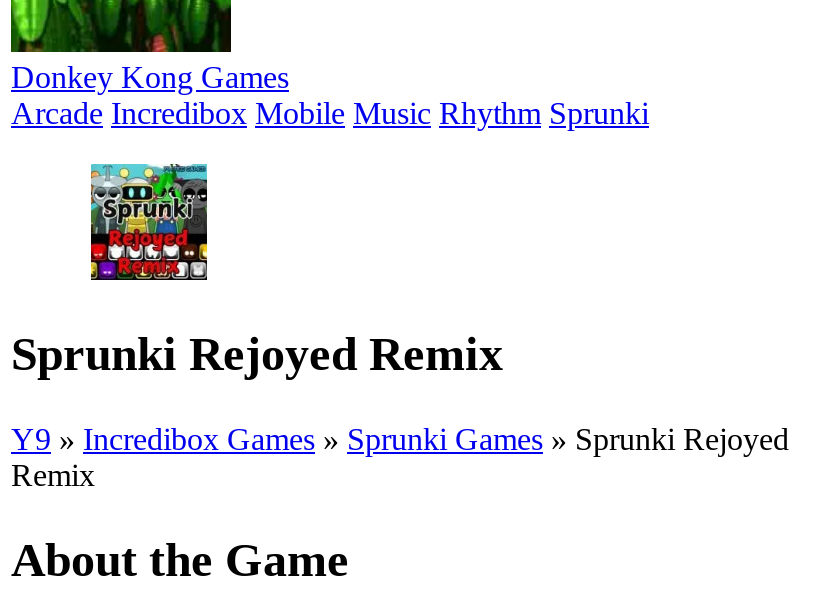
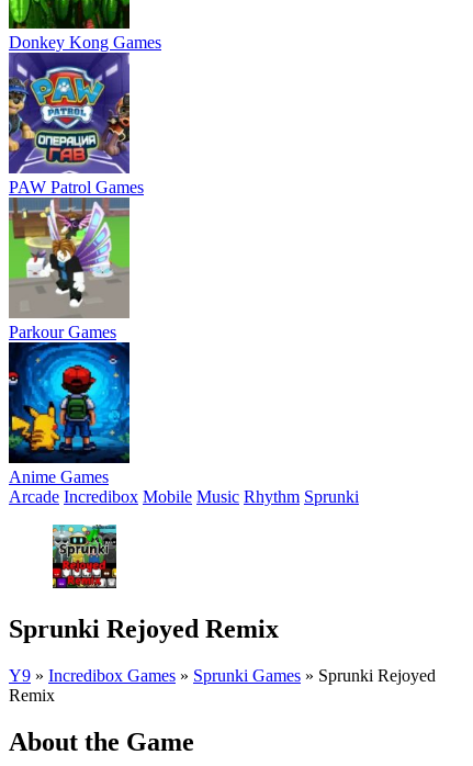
none -> [8,55,144,196] [image] | PAW Patrol Games
none -> [8,205,131,341] [image] | Parkour Games
none -> [8,350,131,486] [image] | Anime Games

